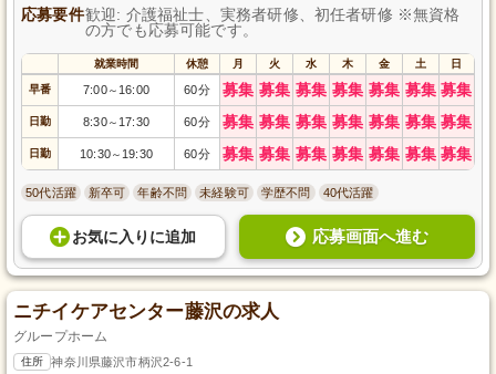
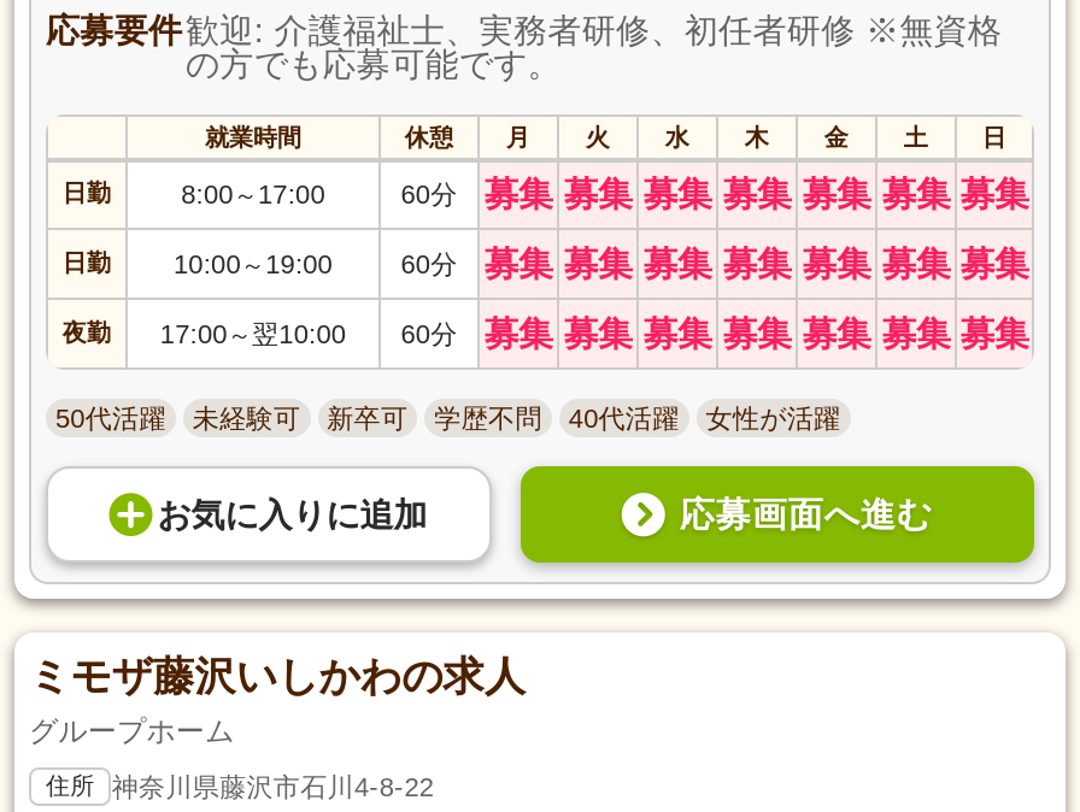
[29,83,149,96] 早番 | 7:00～16:00 -> [62,179,325,208] 日勤 | 8:00～17:00
[83,115,149,128] 8:30～17:30 -> [174,249,333,278] 10:00～19:00
[29,147,153,160] 日勤 | 10:30～19:30 -> [62,319,346,348] 夜勤 | 17:00～翌10:00
[138,186,249,199] 年齢不問 | 未経験可 -> none
none -> [193,403,300,432] 未経験可
none -> [706,403,841,432] 女性が活躍
[13,301,280,322] ニチイケアセンター藤沢の求人 -> [29,654,526,700] ミモザ藤沢いしかわの求人
[51,355,193,368] 神奈川県藤沢市柄沢2-6-1 -> [112,772,434,801] 神奈川県藤沢市石川4-8-22

